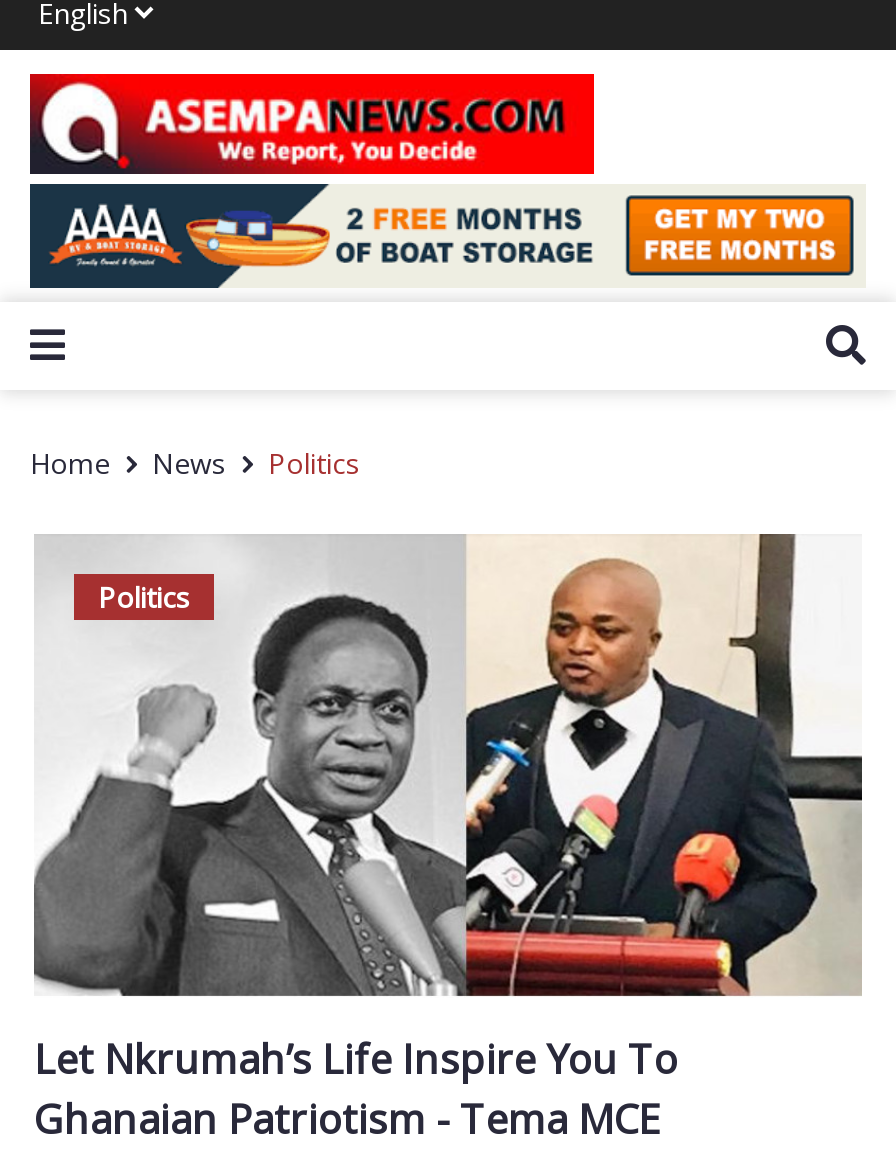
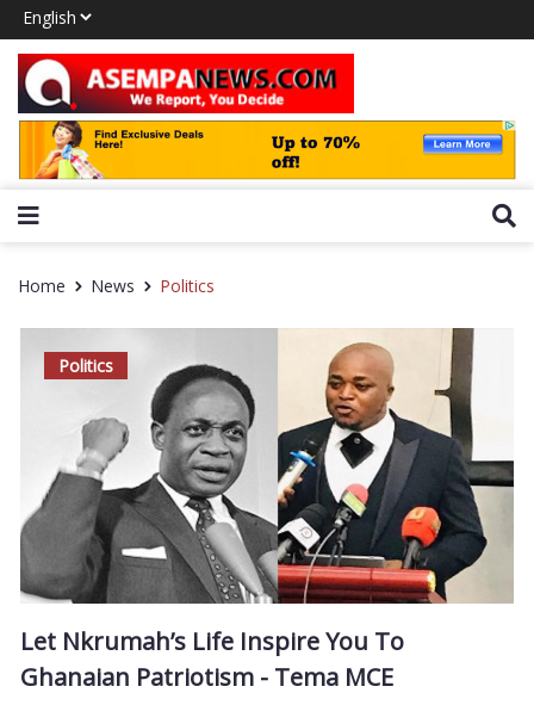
[28,182,864,290] [image] -> [18,119,516,181] [image]

